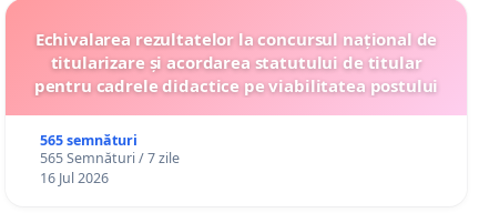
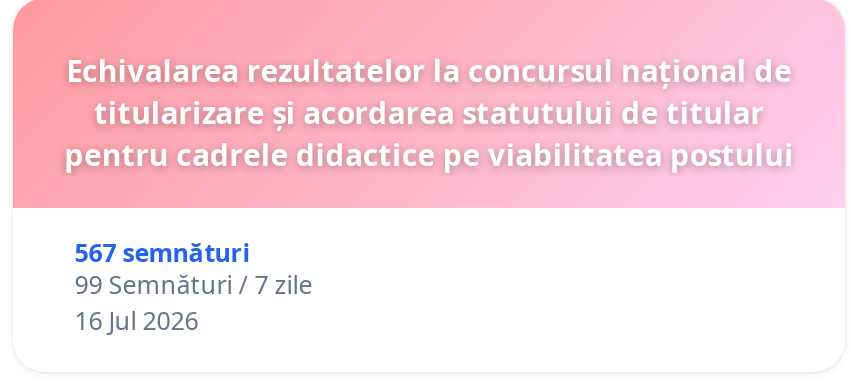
[40,131,137,150] 565 semnături -> [75,236,251,270] 567 semnături
[40,149,179,168] 565 Semnături / 7 zile -> [75,268,313,302] 99 Semnături / 7 zile

